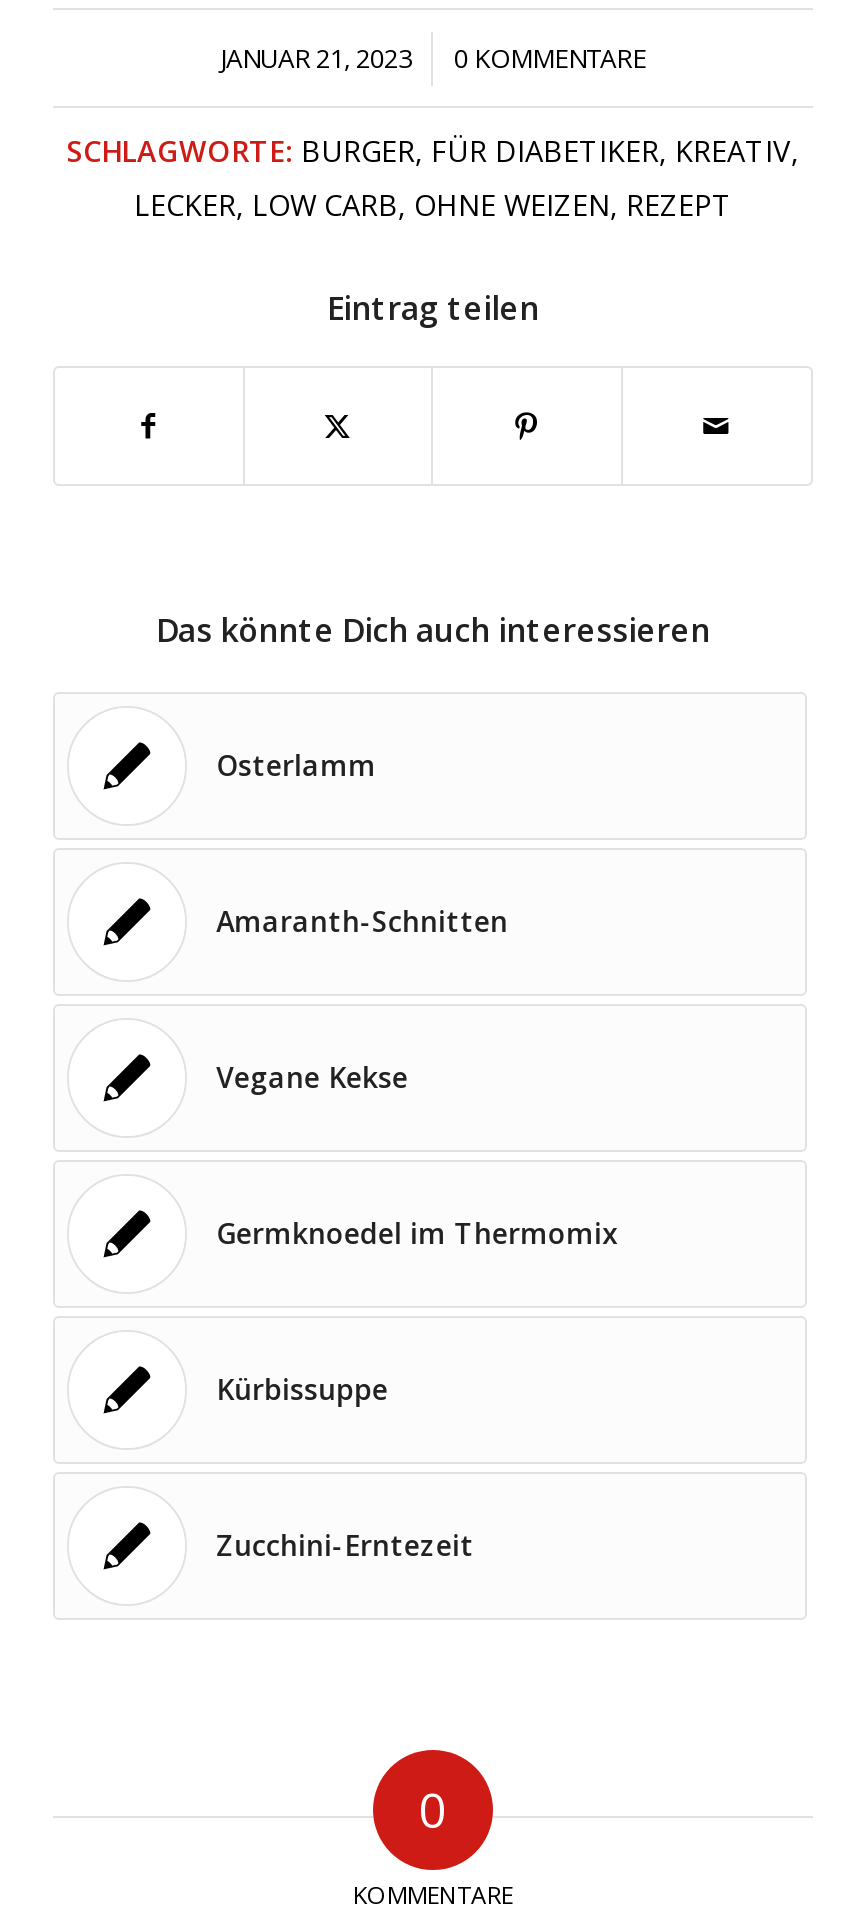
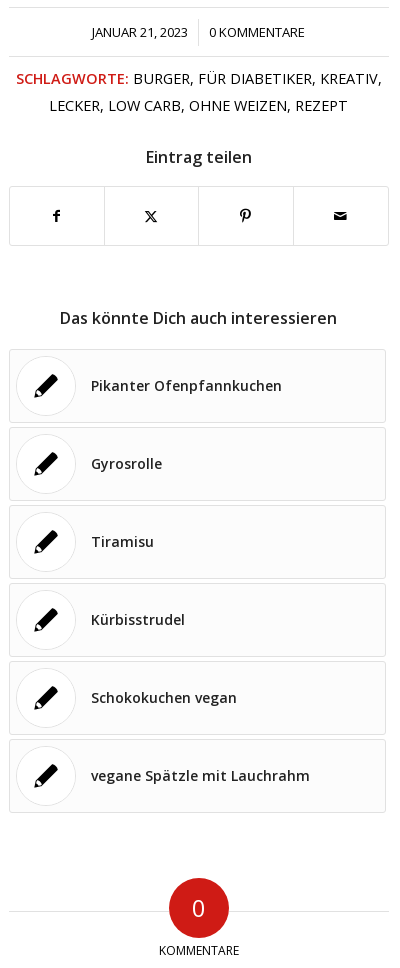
[216,746,376,784] Osterlamm -> [91,376,282,395] Pikanter Ofenpfannkuchen
[216,902,508,940] Amaranth-Schnitten -> [91,454,162,473] Gyrosrolle
[216,1058,408,1096] Vegane Kekse -> [91,532,154,551] Tiramisu
[216,1214,618,1252] Germknoedel im Thermomix -> [91,610,185,629] Kürbisstrudel
[216,1370,388,1408] Kürbissuppe -> [91,688,237,707] Schokokuchen vegan
[216,1526,474,1564] Zucchini-Erntezeit -> [91,766,310,785] vegane Spätzle mit Lauchrahm

